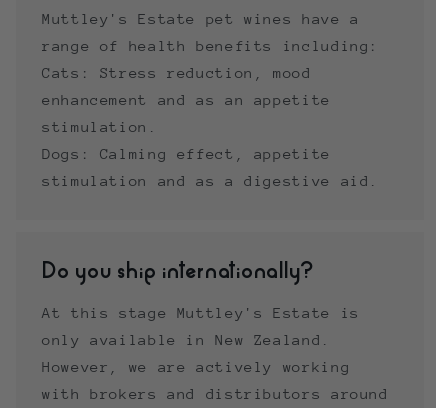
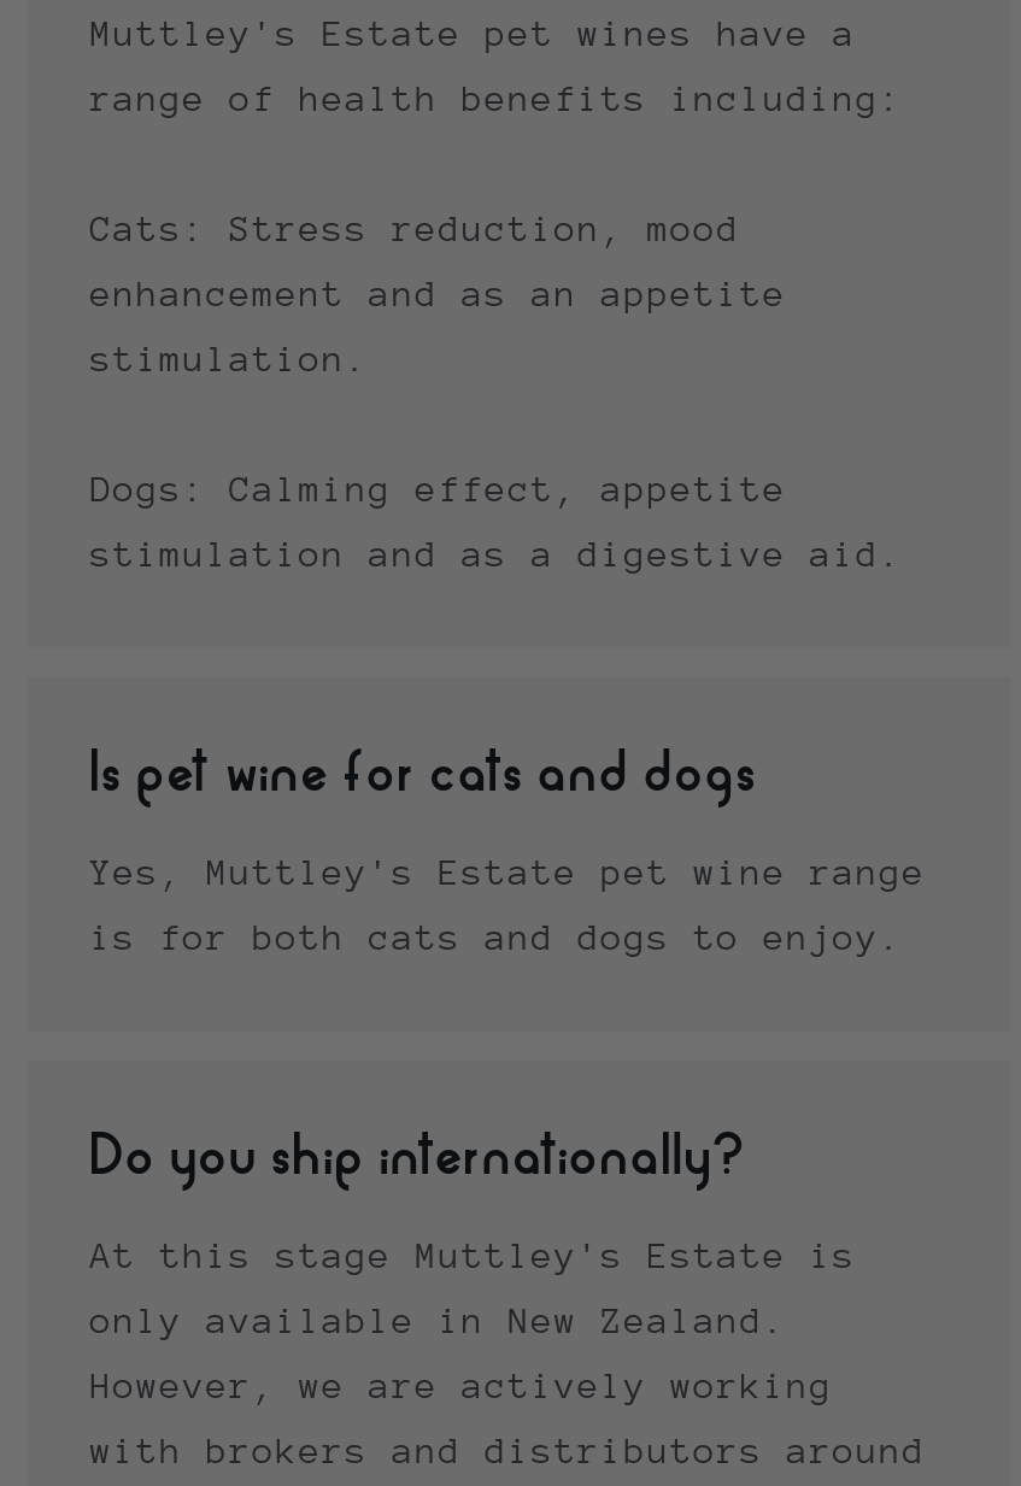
none -> [90,744,926,957] Is pet wine for cats and dogs | Yes, Muttley's Estate pet wine range | is for both cats and dogs to enjoy.

